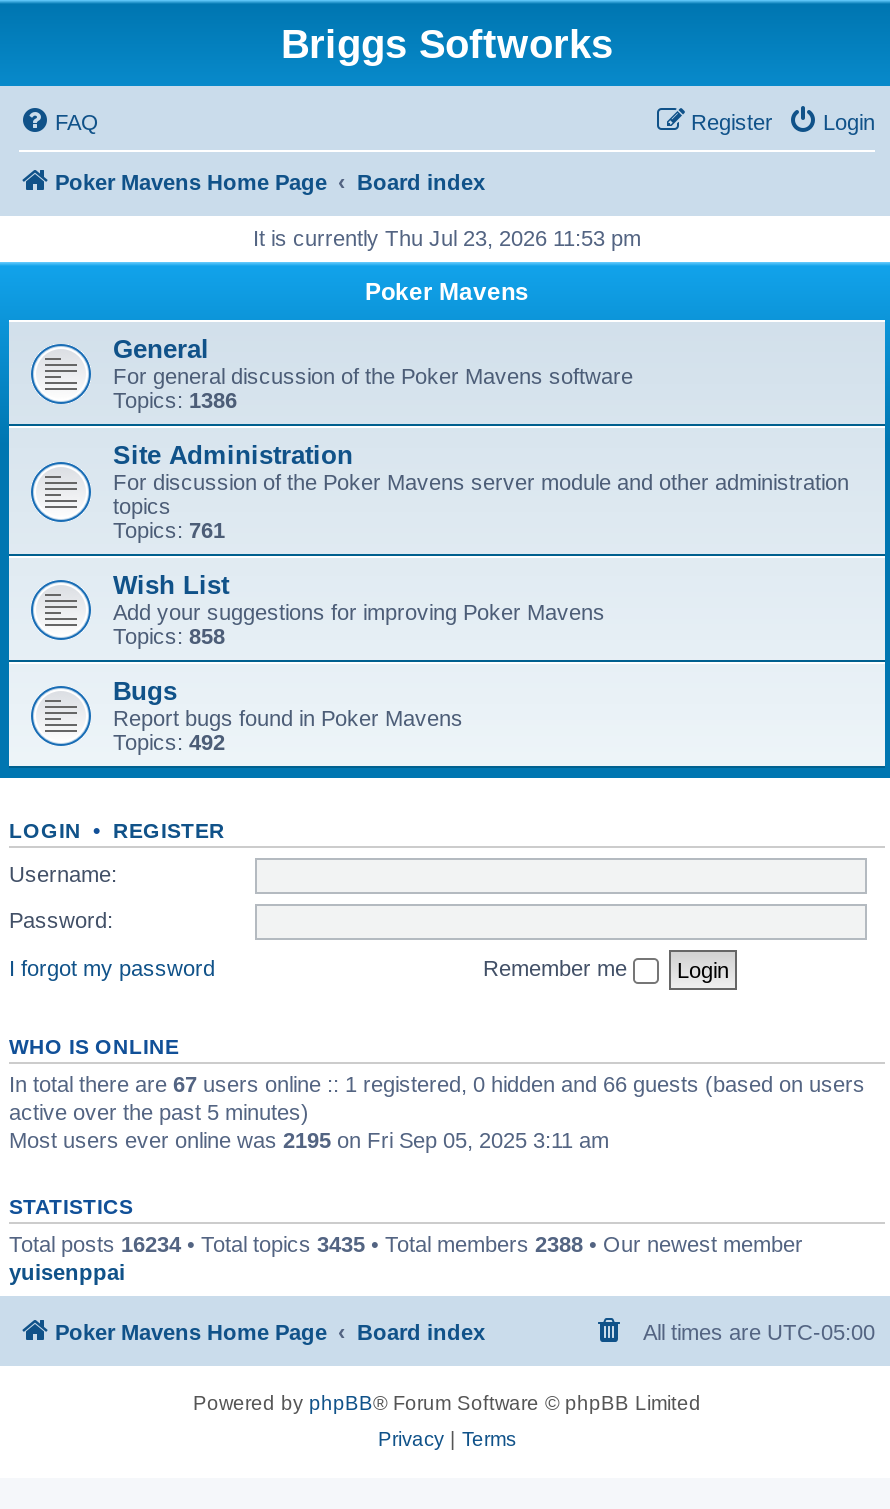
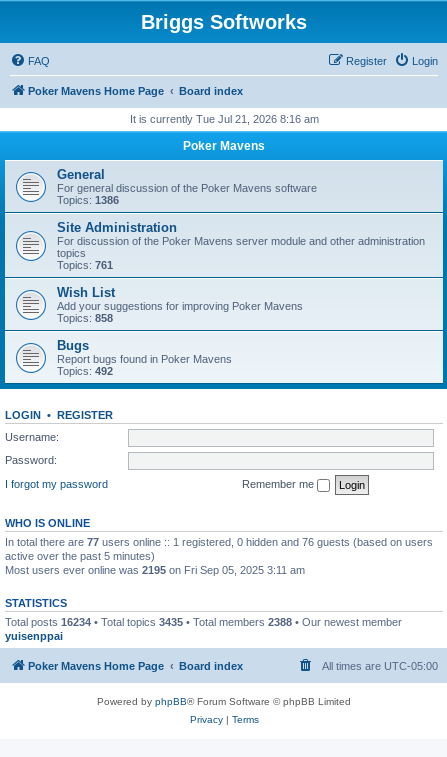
[253,226,641,250] It is currently Thu Jul 23, 2026 11:53 pm -> [129,113,318,125] It is currently Tue Jul 21, 2026 8:16 am
[9,1071,865,1095] In total there are 67 users online :: 1 registered, 0 hidden and 66 guests (based on users -> [5,535,433,547] In total there are 77 users online :: 1 registered, 0 hidden and 76 guests (based on users

